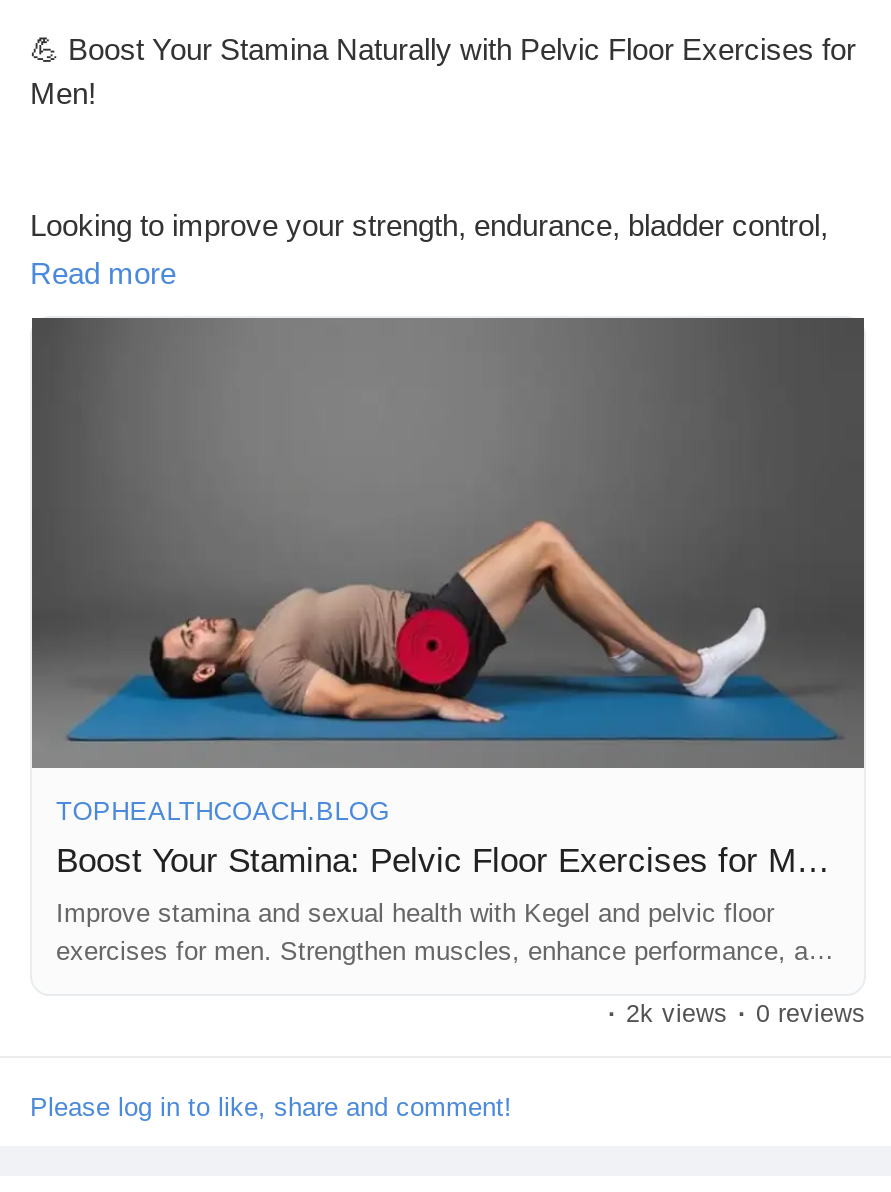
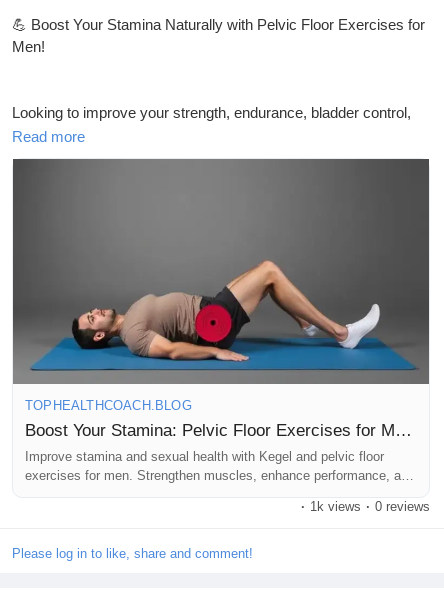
[608,999,866,1027] · 2k views · 0 reviews -> [301,500,430,514] · 1k views · 0 reviews

